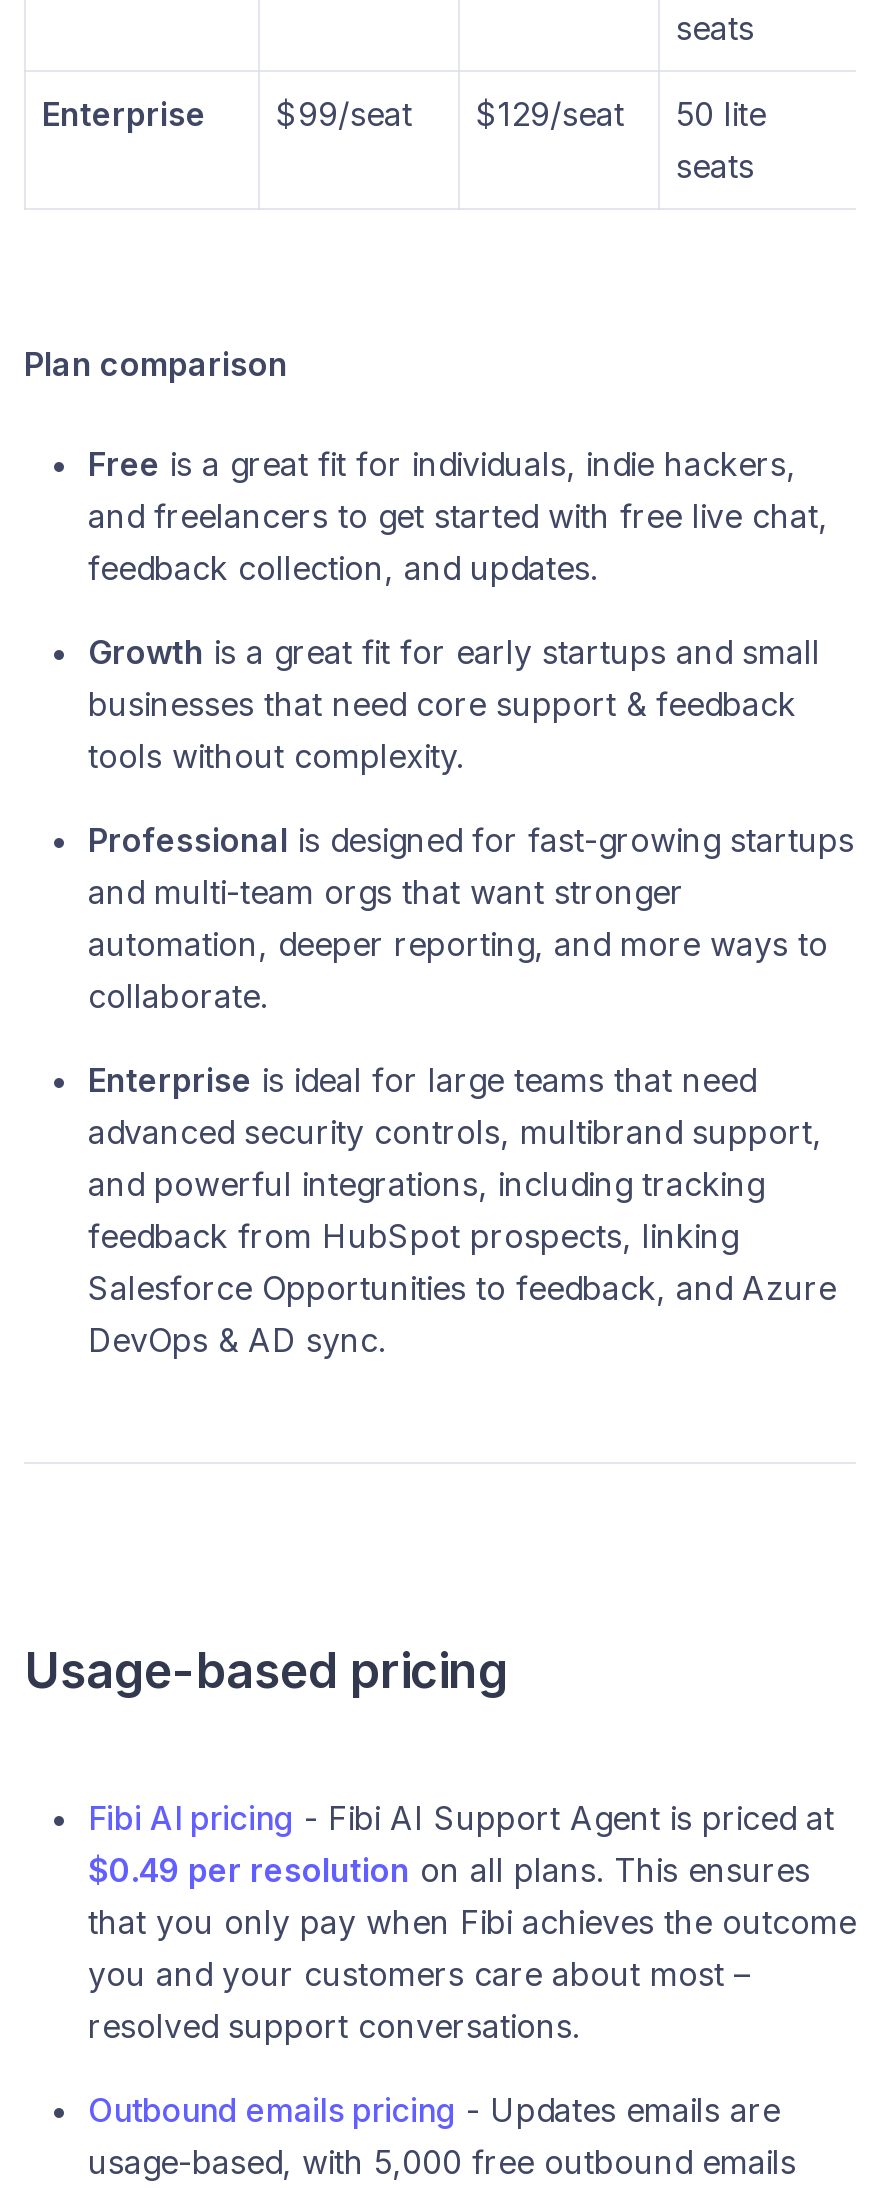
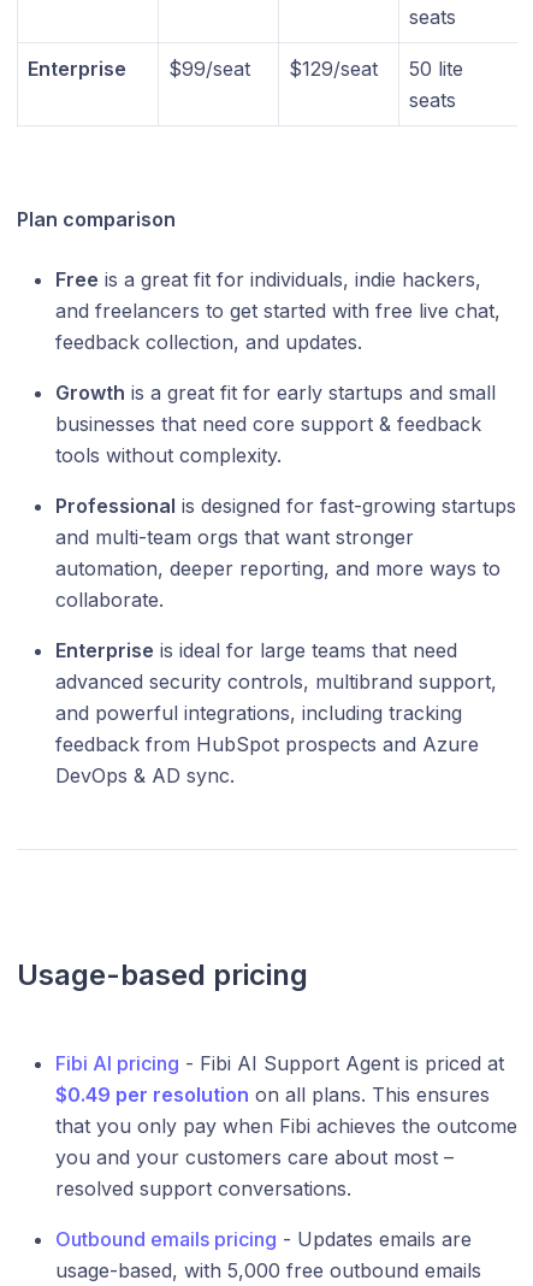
[88,1216,836,1308] feedback from HubSpot prospects, linking | Salesforce Opportunities to feedback, and Azure -> [55,732,479,756] feedback from HubSpot prospects and Azure

